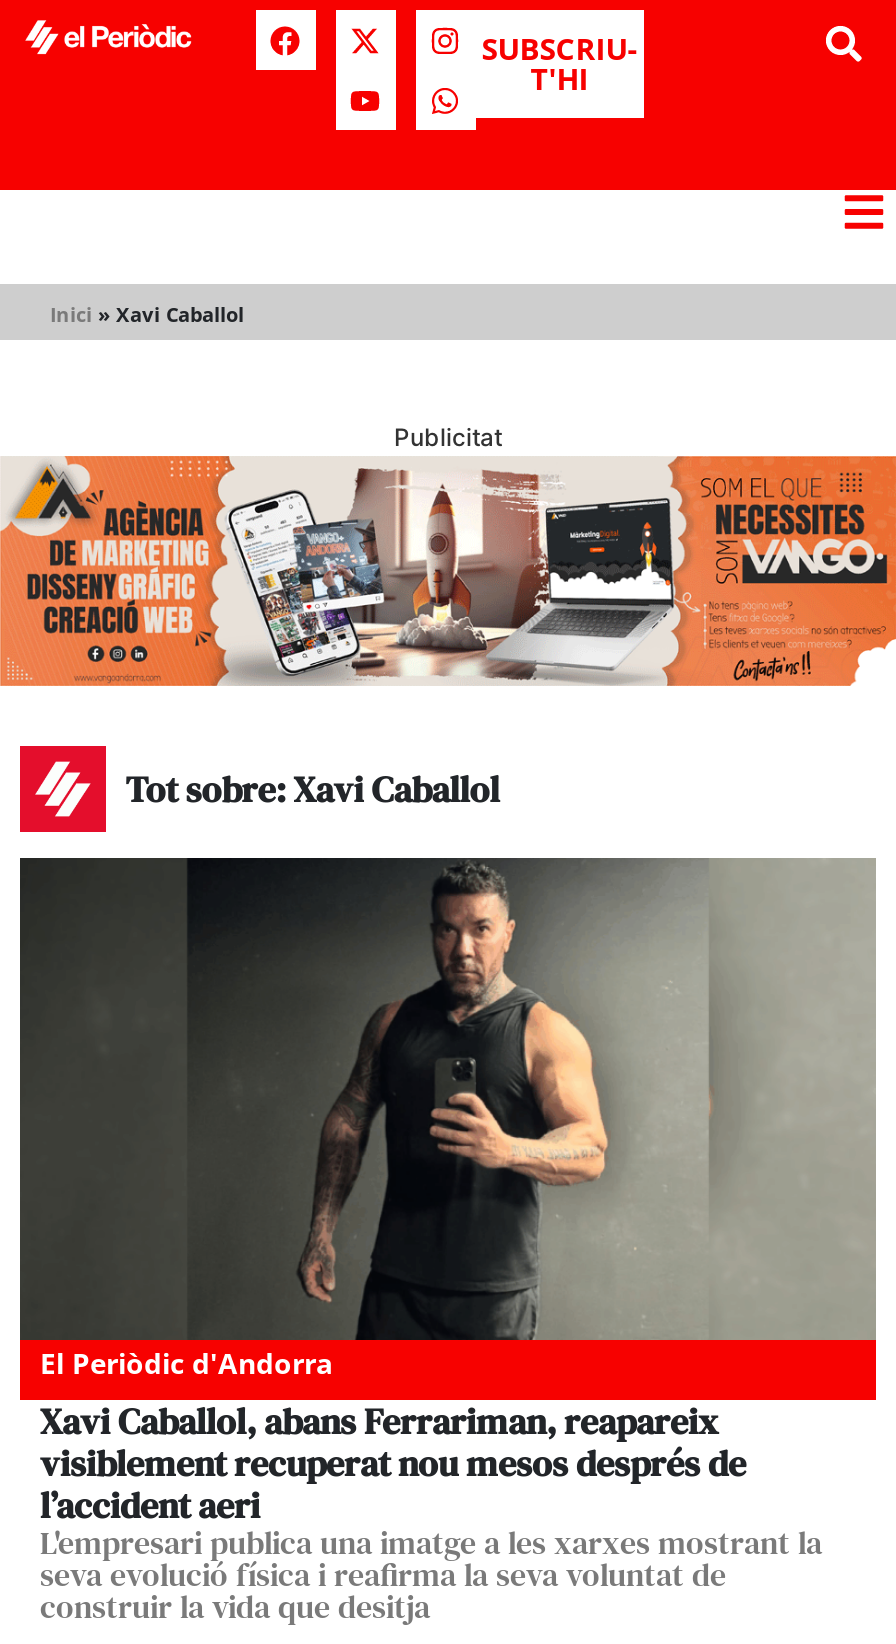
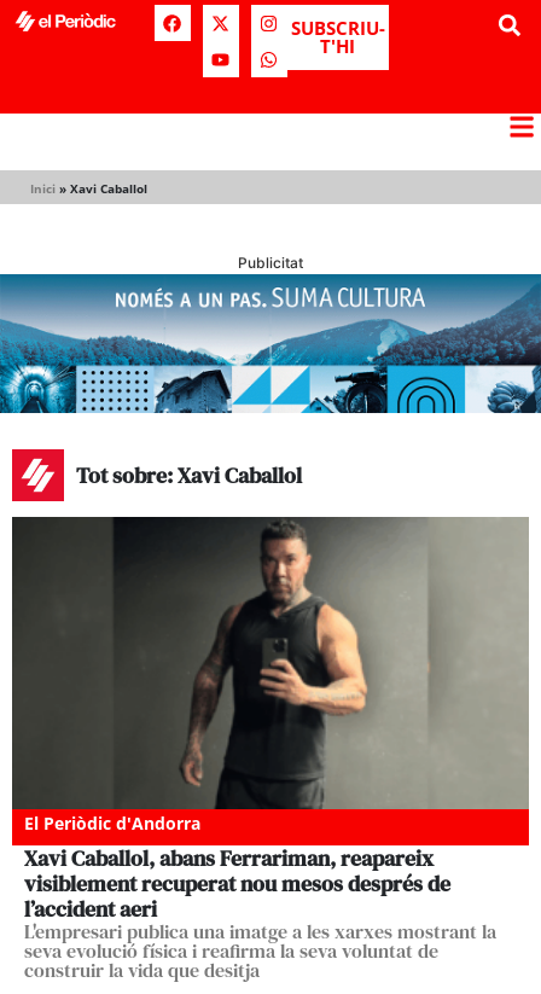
[6,454,890,688] [image] -> [4,273,537,414] [image]

